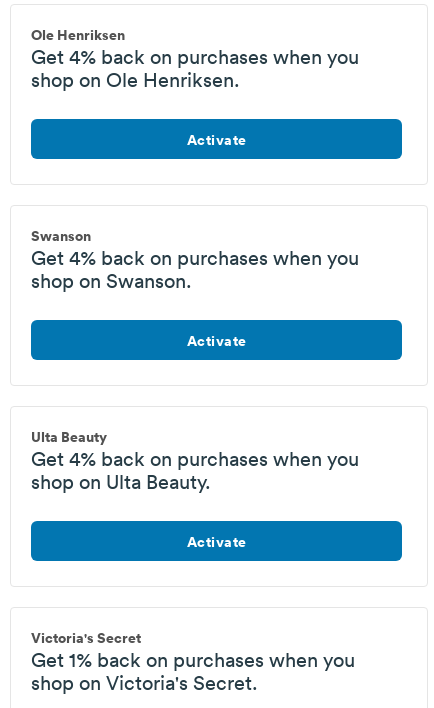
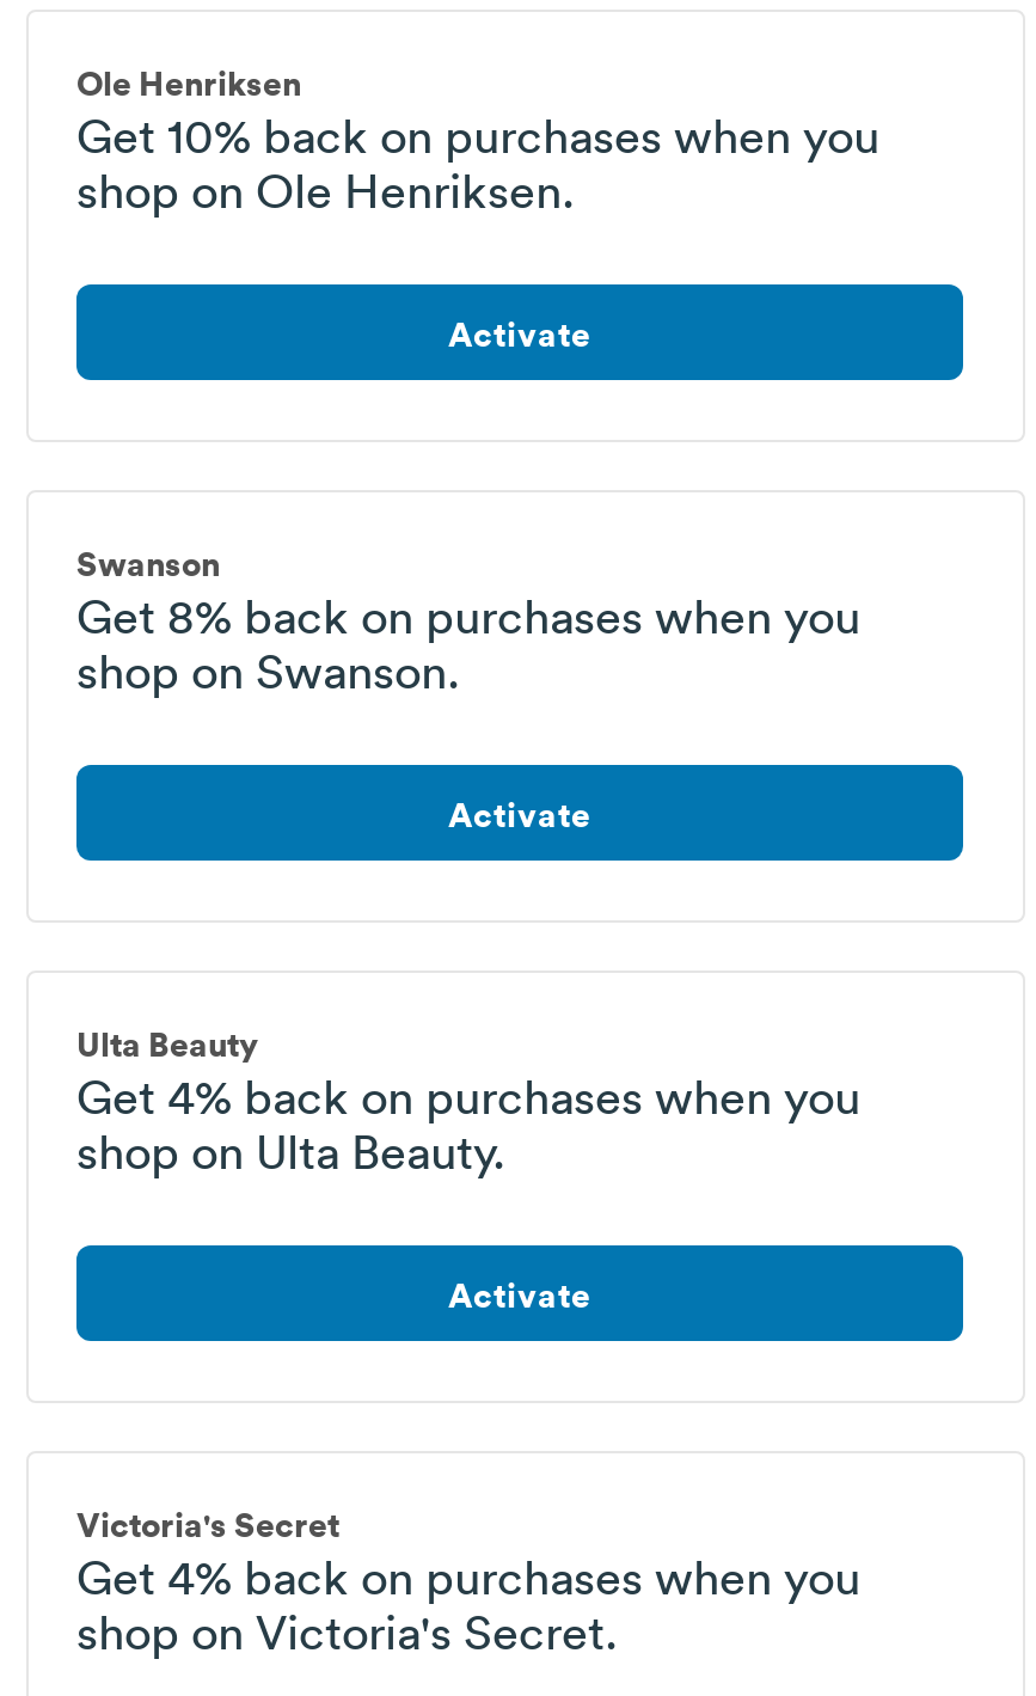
[31,43,359,69] Get 4% back on purchases when you -> [76,103,879,165] Get 10% back on purchases when you
[31,244,359,270] Get 4% back on purchases when you -> [76,583,860,645] Get 8% back on purchases when you
[31,646,355,672] Get 1% back on purchases when you -> [76,1544,860,1606] Get 4% back on purchases when you

